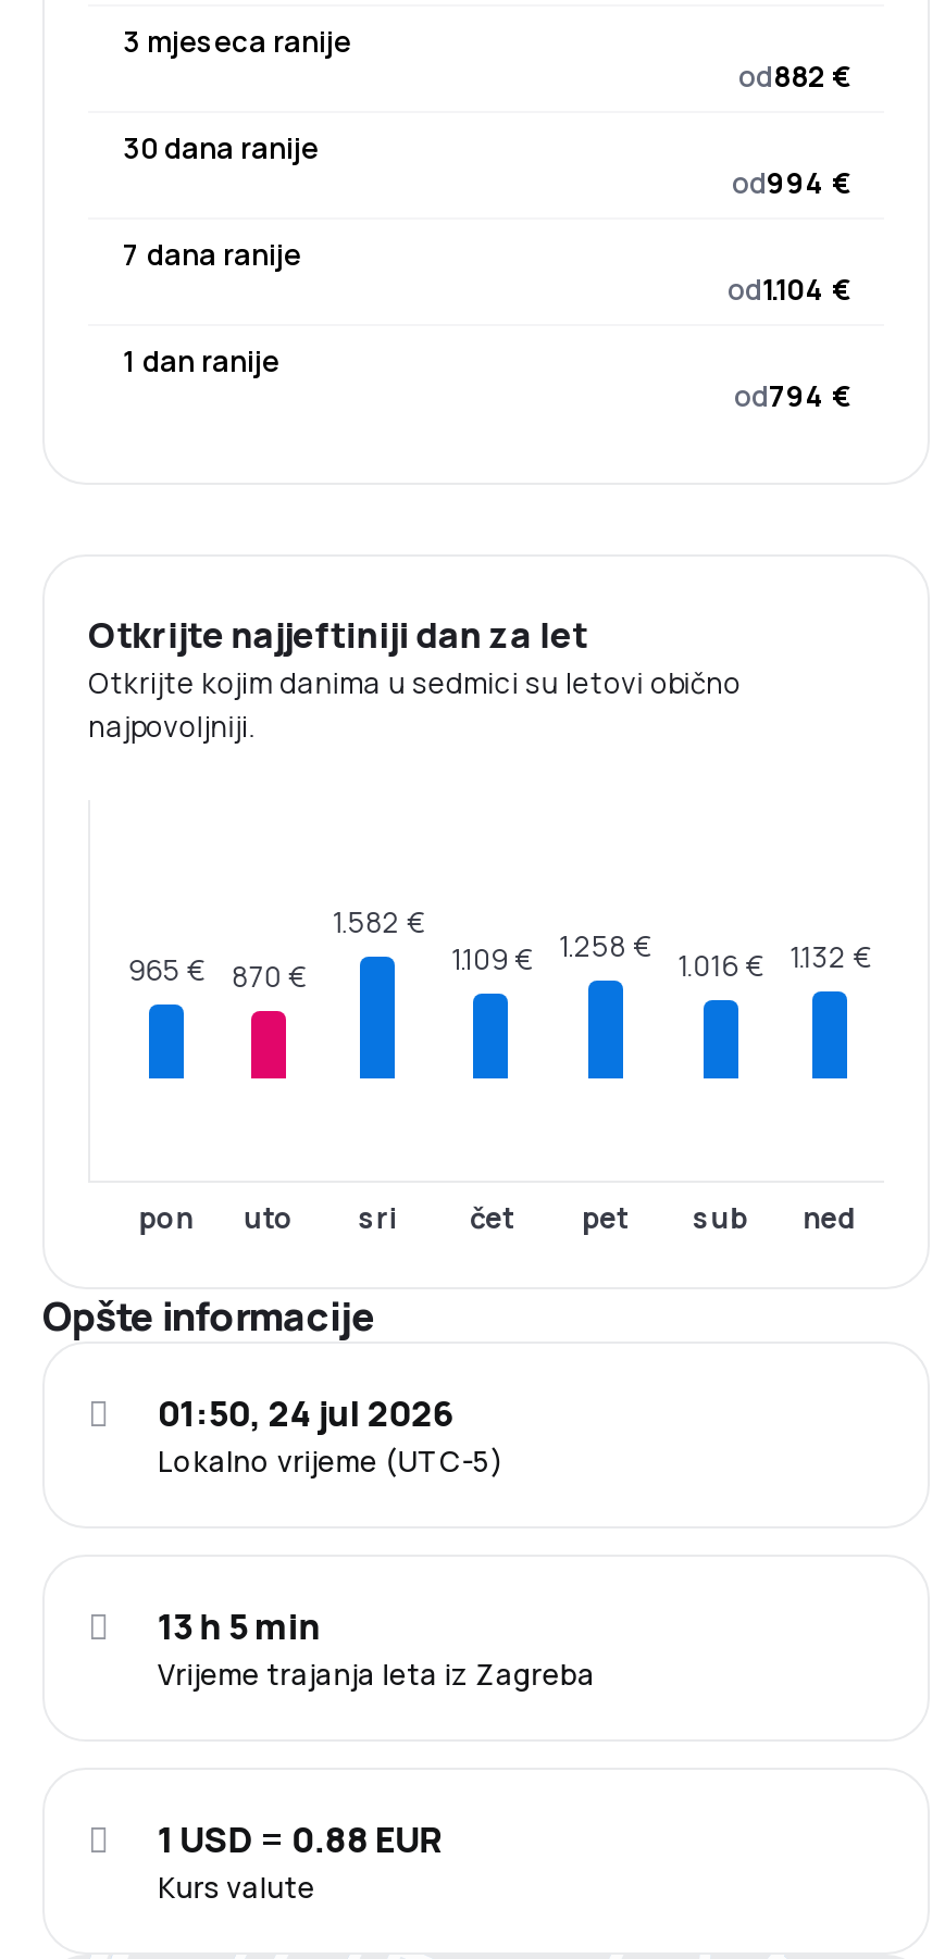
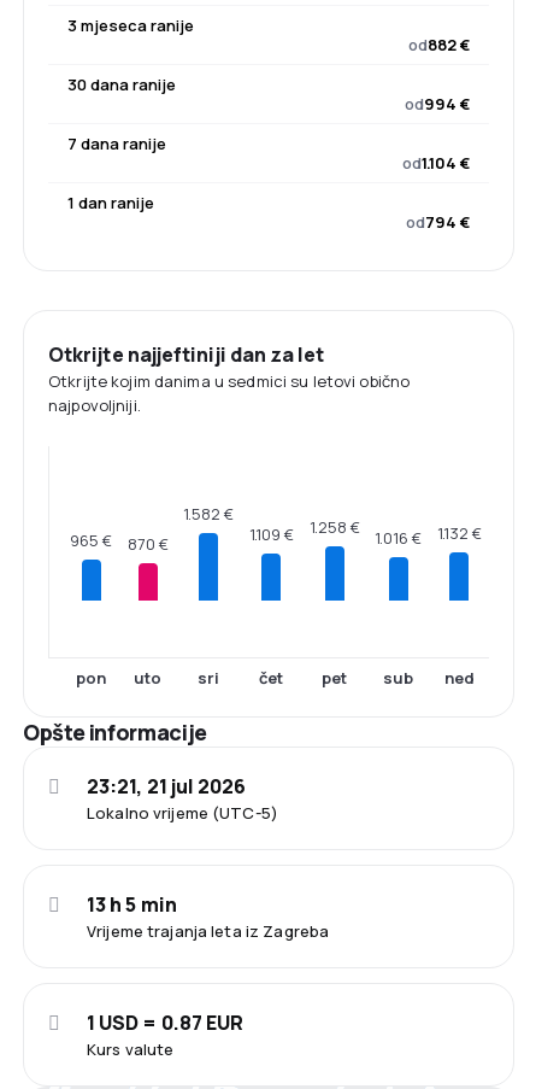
[158,1389,455,1437] 01:50, 24 jul 2026 -> [87,773,246,800] 23:21, 21 jul 2026
[158,1815,443,1863] 1 USD = 0.88 EUR -> [87,1009,244,1036] 1 USD = 0.87 EUR

